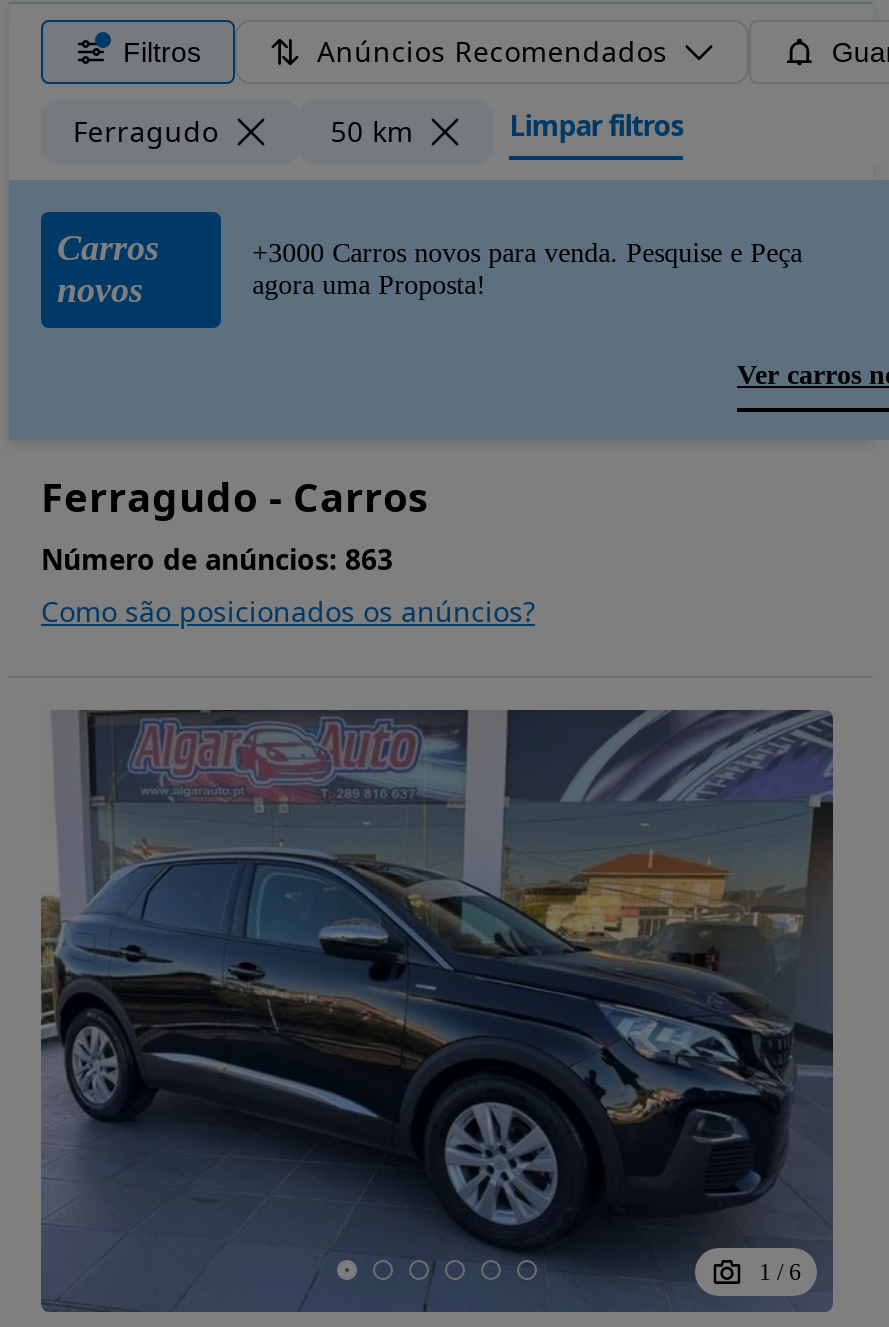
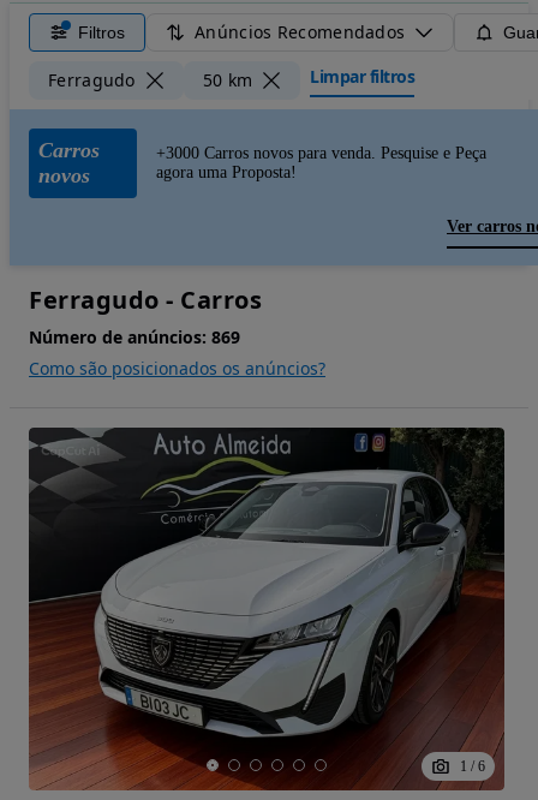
[41,540,393,578] Número de anúncios: 863 -> [29,326,240,348] Número de anúncios: 869
[39,708,835,1314] [image] -> [28,426,506,792] [image]

